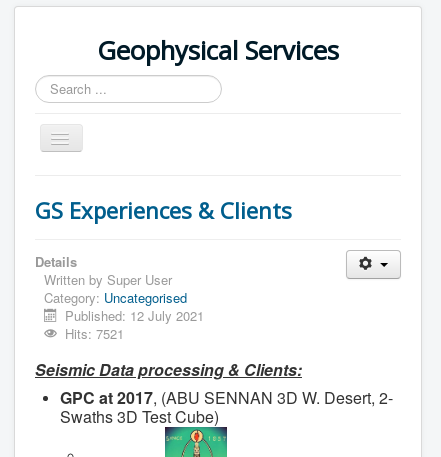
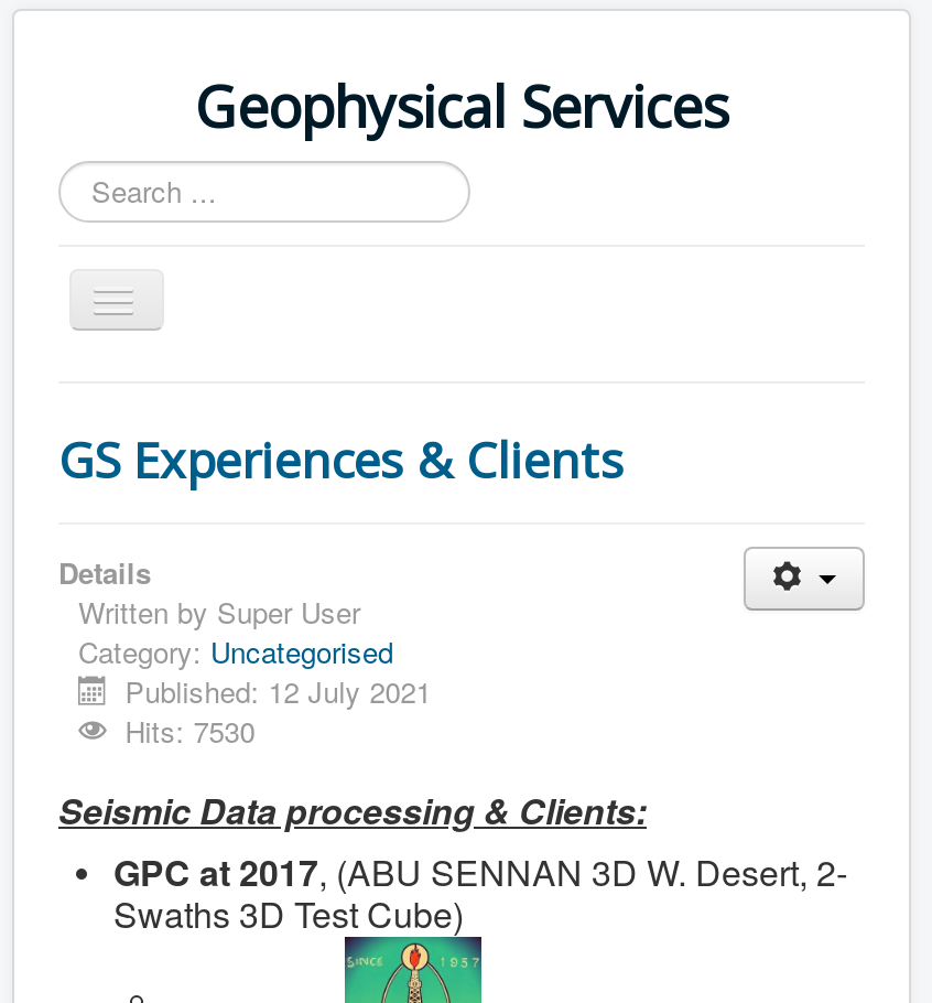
[65,324,124,343] Hits: 7521 -> [125,710,255,752] Hits: 7530

